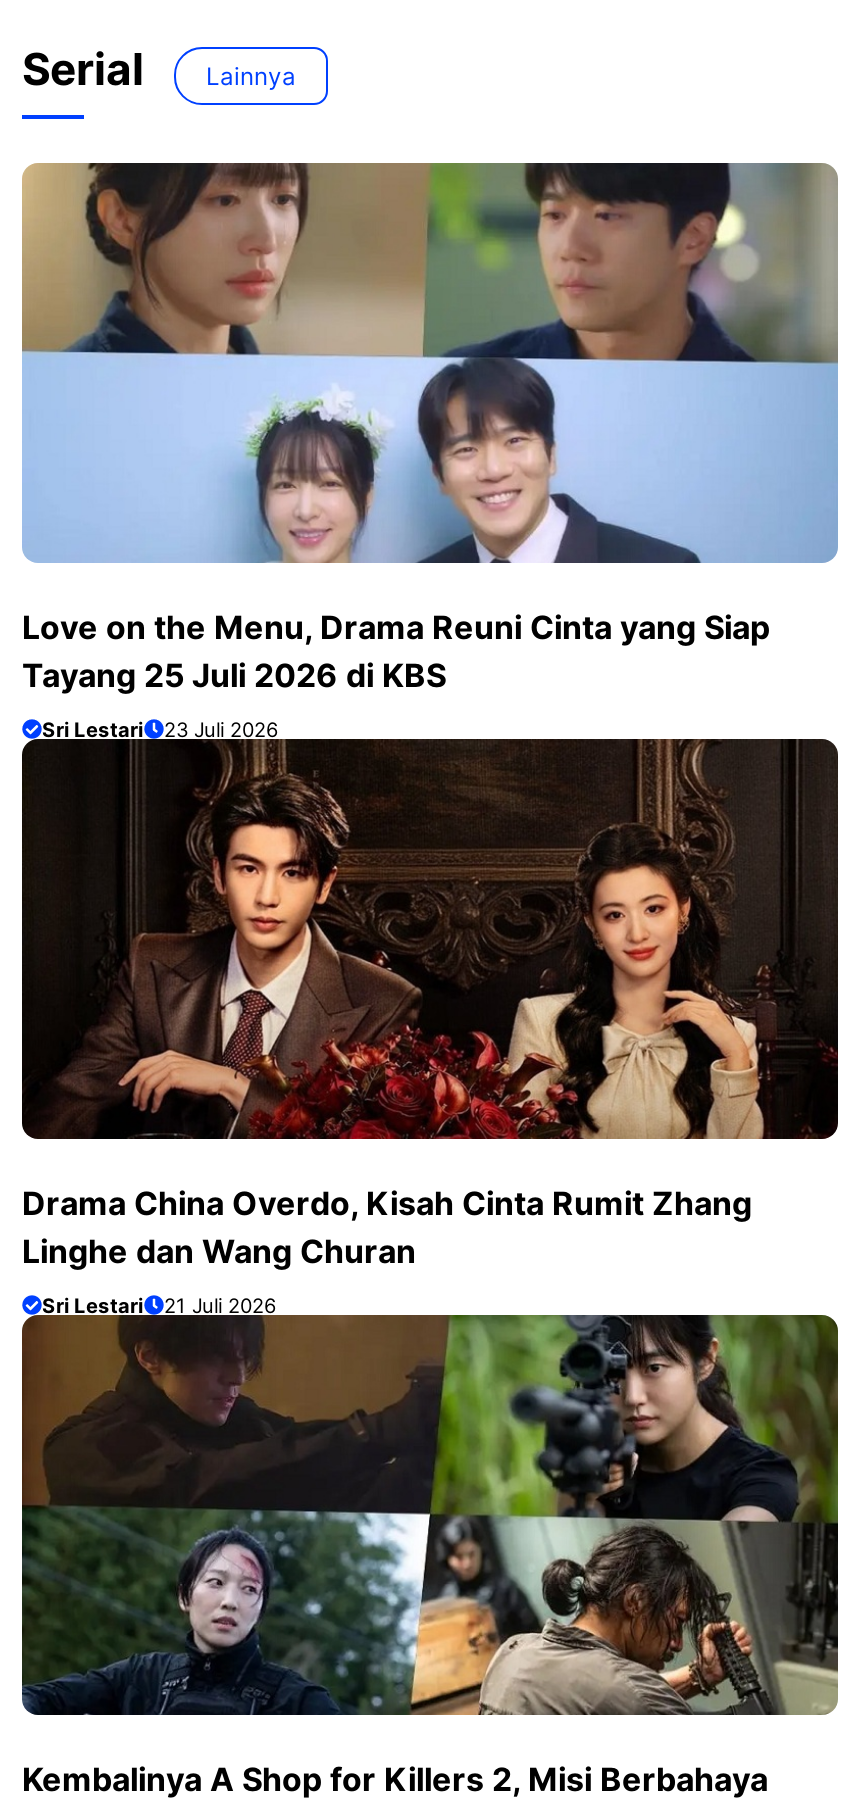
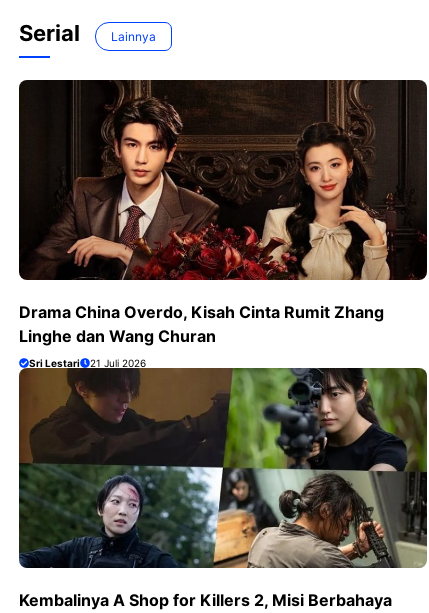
[20,161,838,741] [image] | Love on the Menu, Drama Reuni Cinta yang Siap | Tayang 25 Juli 2026 di KBS | Sri Lestari | 23 Juli 2026 -> none

